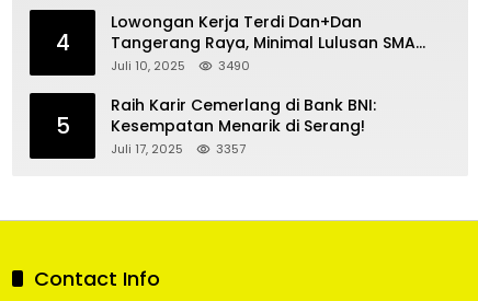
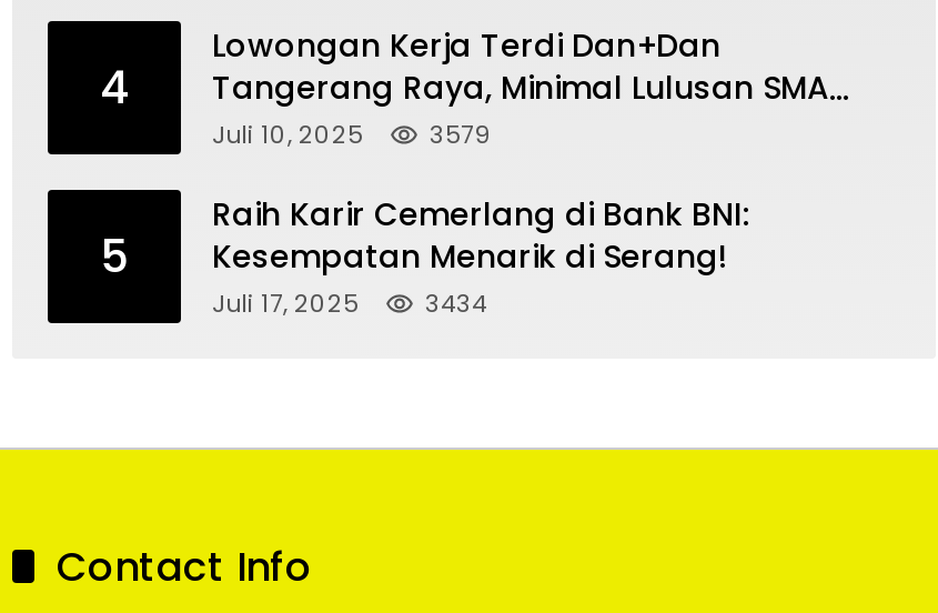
[218,56,250,74] 3490 -> [430,118,490,153] 3579
[111,140,246,157] Juli 17, 2025 3357 -> [212,287,487,322] Juli 17, 2025 3434

